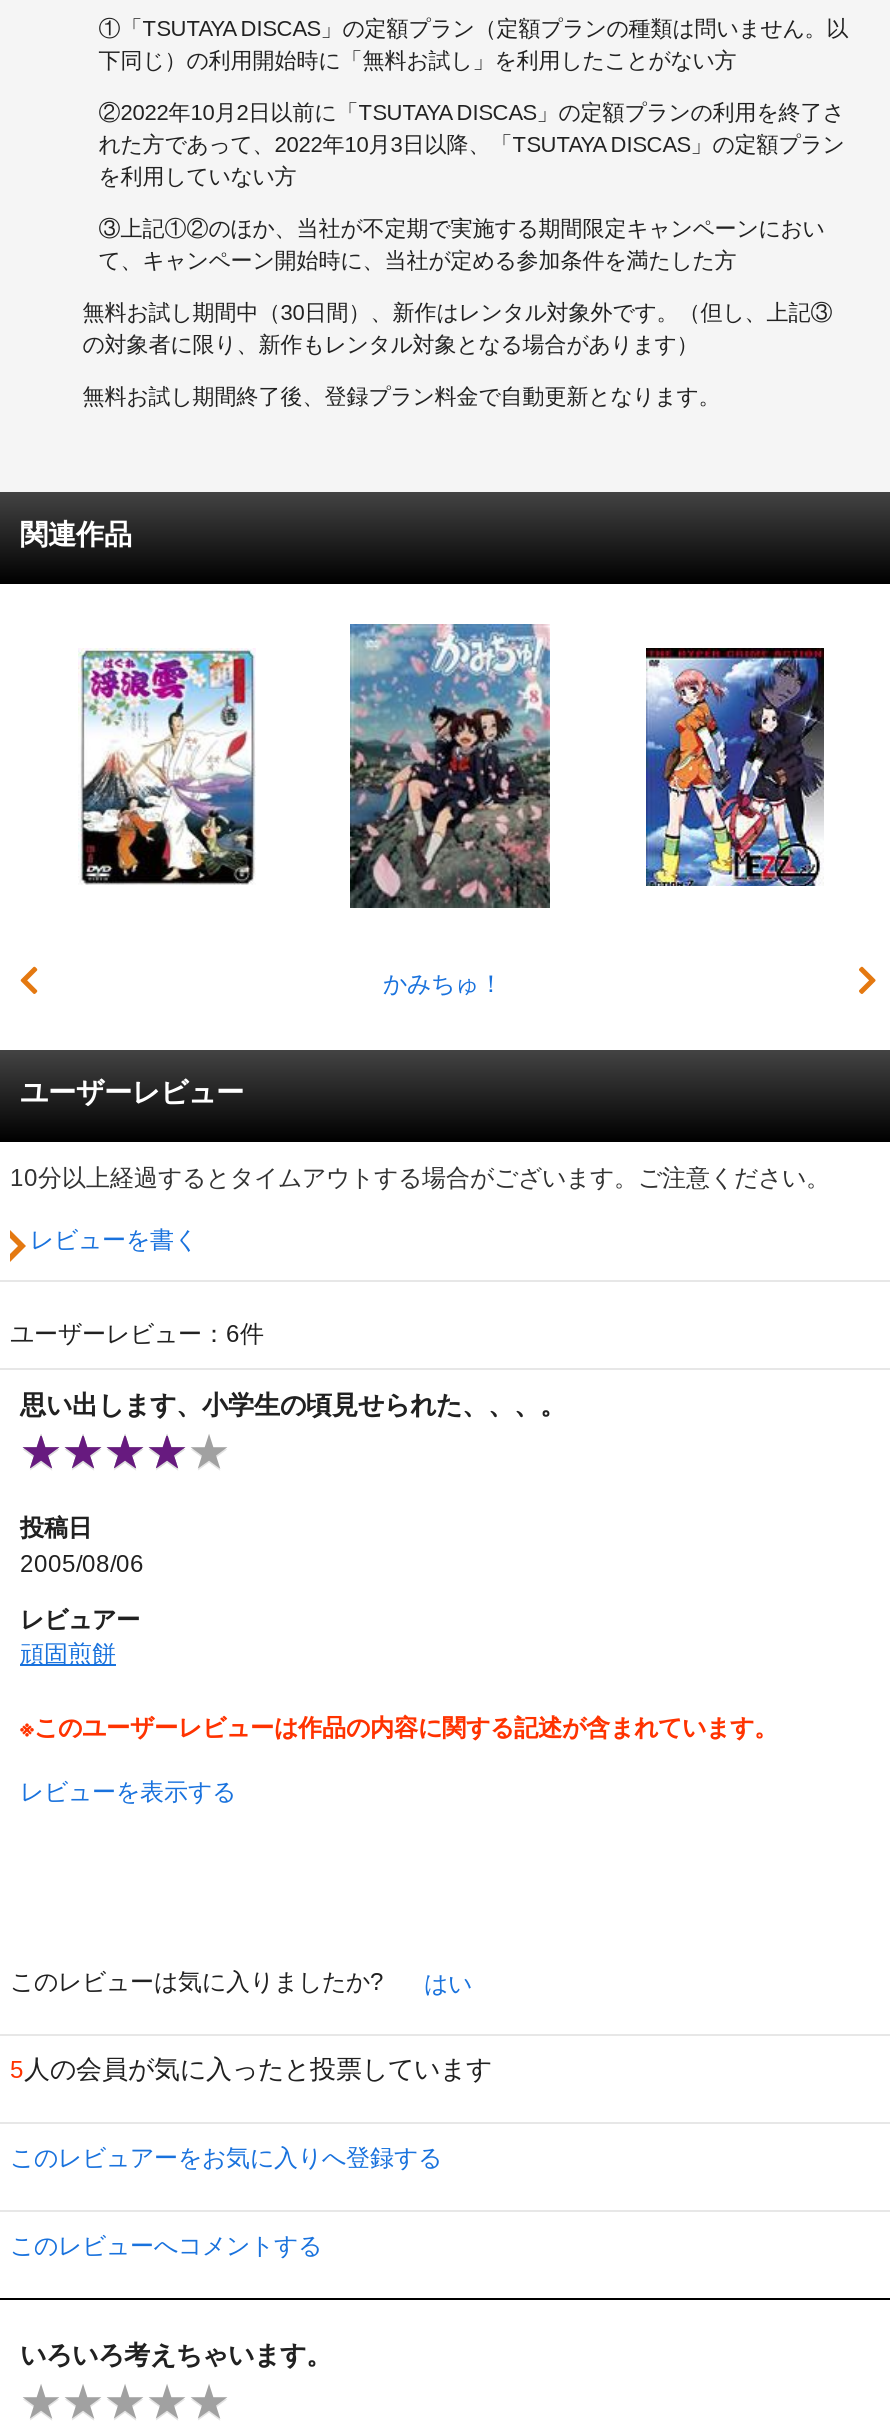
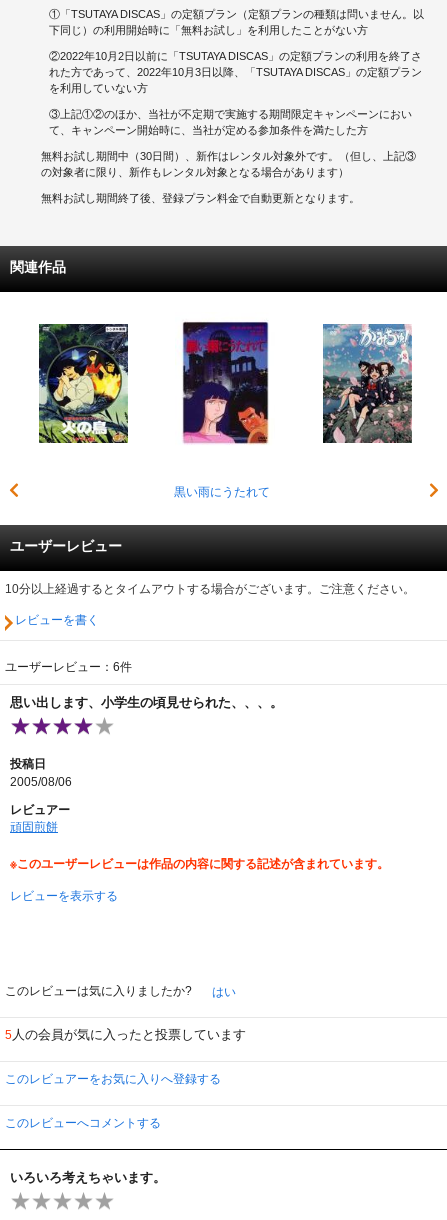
[348,622,552,998] [image] | かみちゅ！ -> [173,312,275,499] [image] | 黒い雨にうたれて
[78,648,256,886] [image] -> [38,323,129,444] [image]
[644,646,826,888] [image] -> [322,323,413,444] [image]

